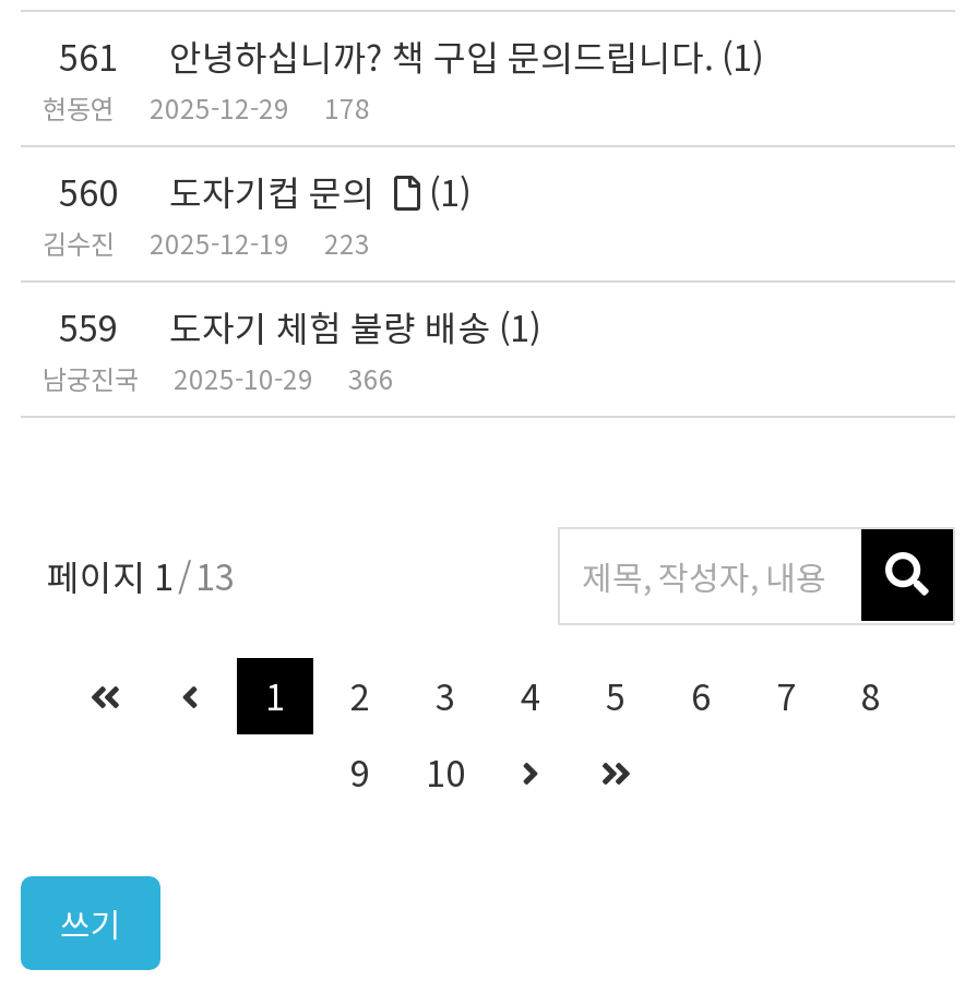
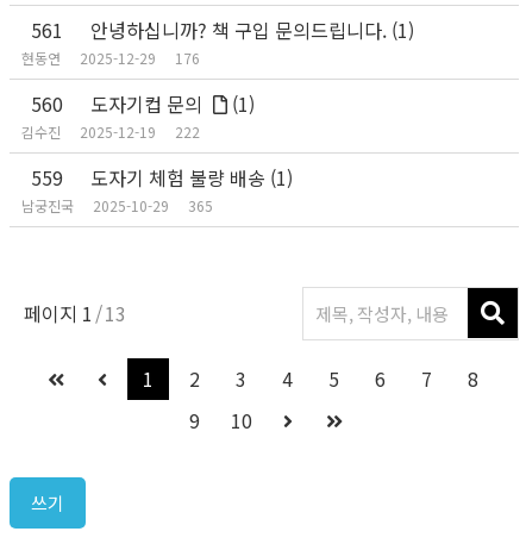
[43,88,370,125] 현동연 2025-12-29 178 -> [21,48,200,68] 현동연 2025-12-29 176
[43,224,370,261] 김수진 2025-12-19 223 -> [21,121,200,142] 김수진 2025-12-19 222
[43,359,394,396] 남궁진국 2025-10-29 366 -> [21,195,213,215] 남궁진국 2025-10-29 365

